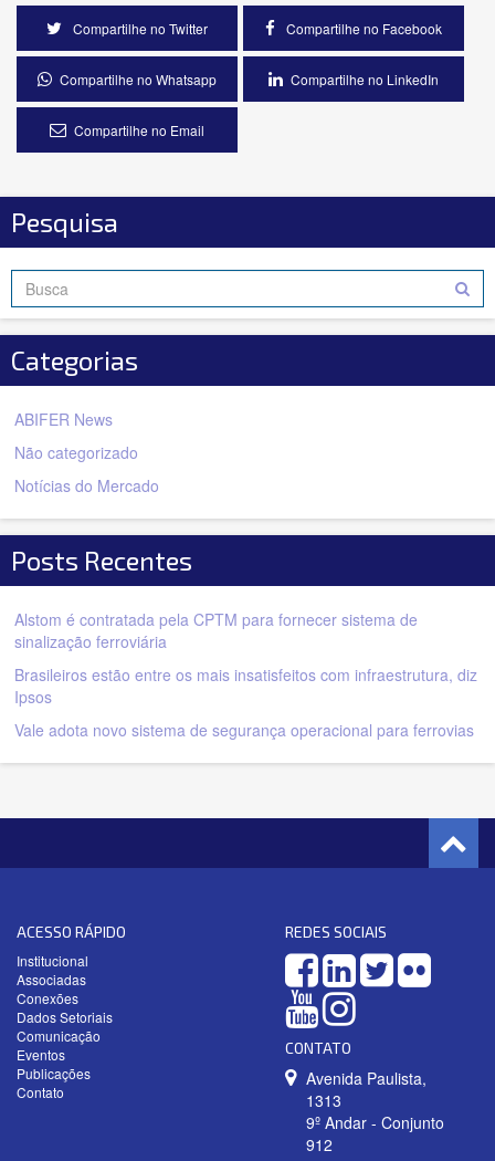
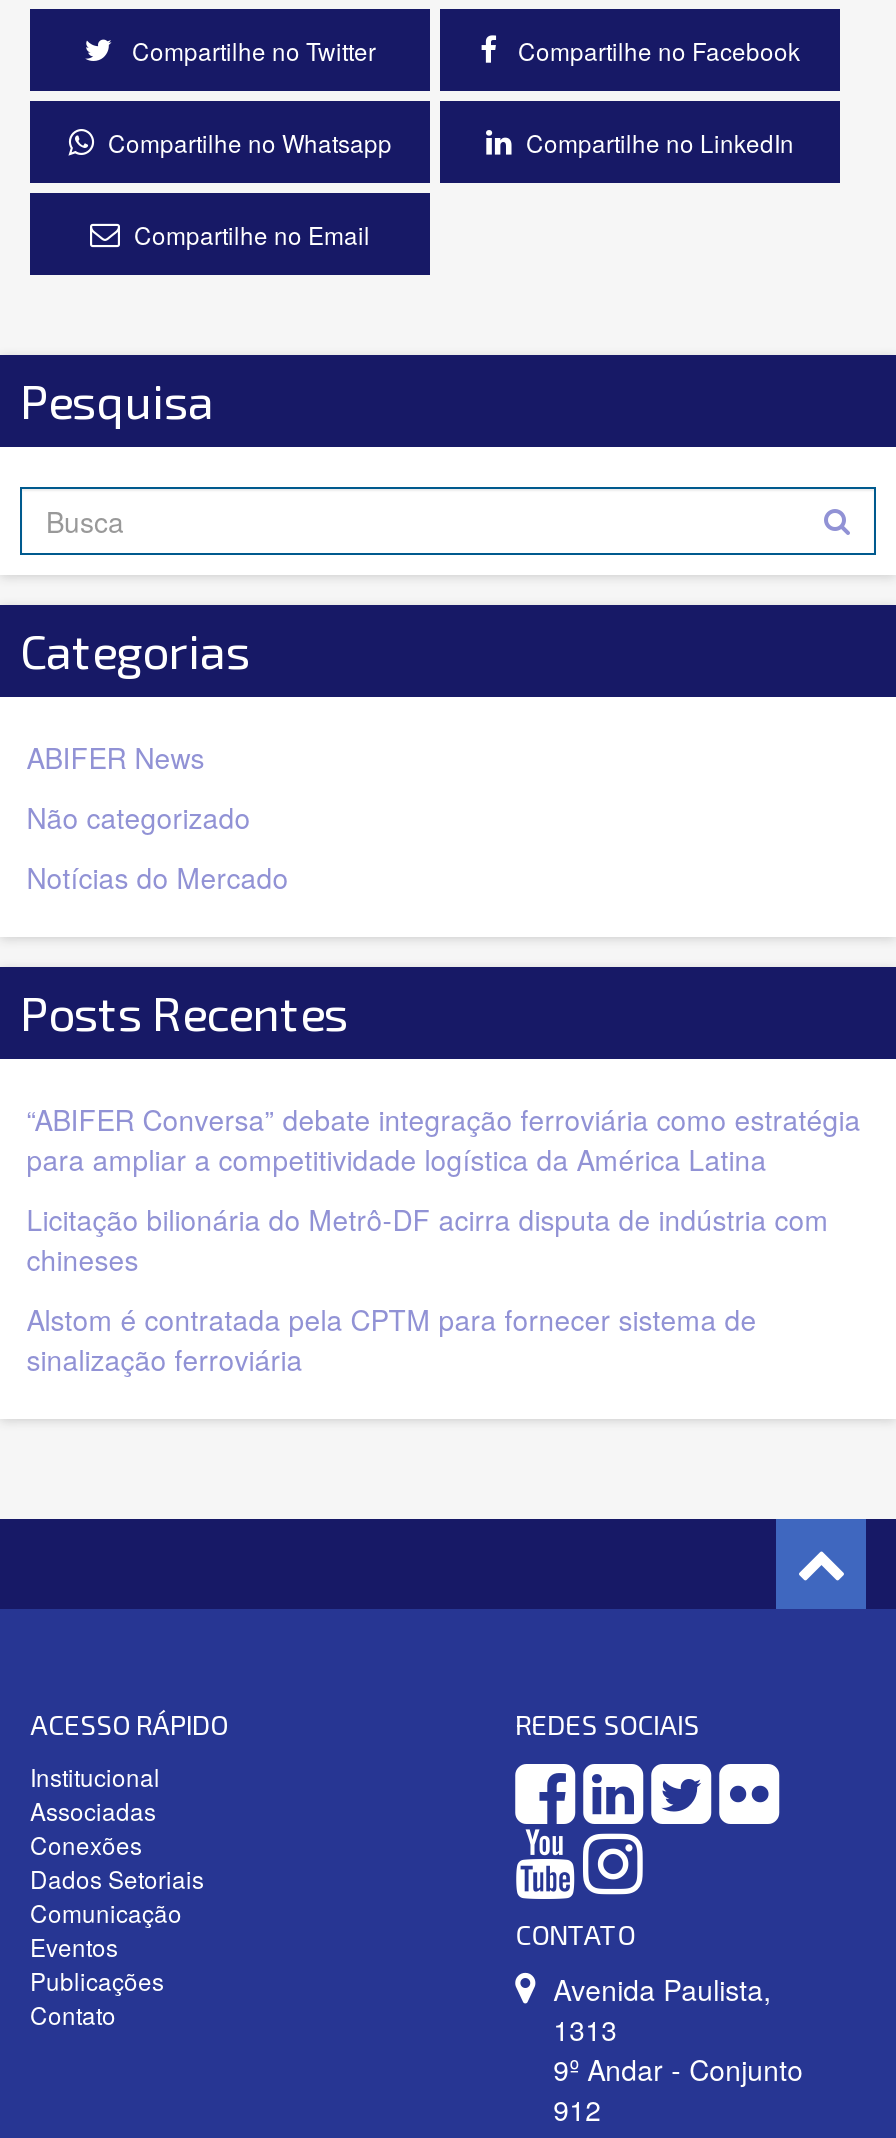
none -> [26,1099,860,1279] “ABIFER Conversa” debate integração ferroviária como estratégia | para ampliar a competitividade logística da América Latina | Licitação bilionária do Metrô-DF acirra disputa de indústria com | chineses
moved [15,608,418,652] -> [26,1299,756,1379]: Alstom é contratada pela CPTM para fornecer sistema de | sinalização ferroviária
[15,663,478,741] Brasileiros estão entre os mais insatisfeitos com infraestrutura, diz | Ipsos | Vale adota novo sistema de segurança operacional para ferrovias -> none

